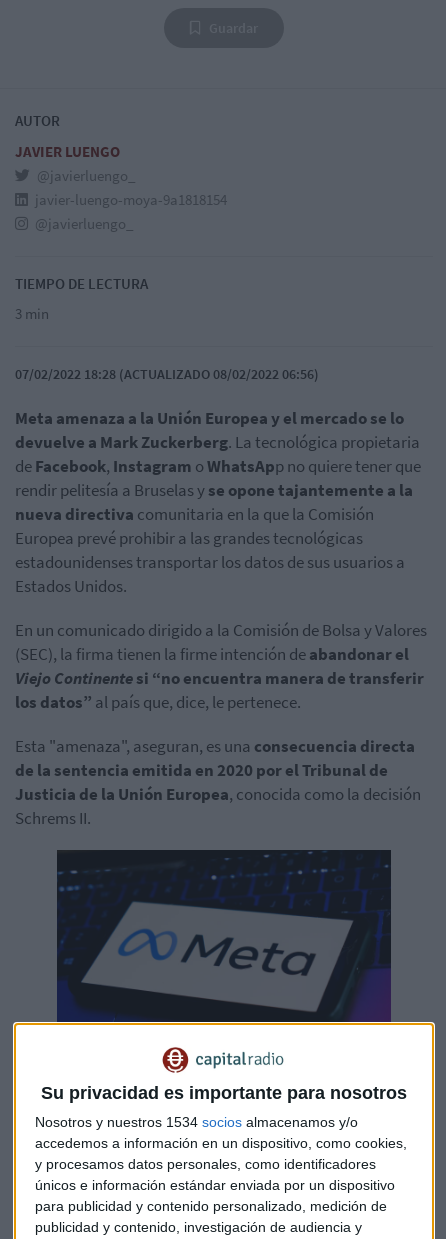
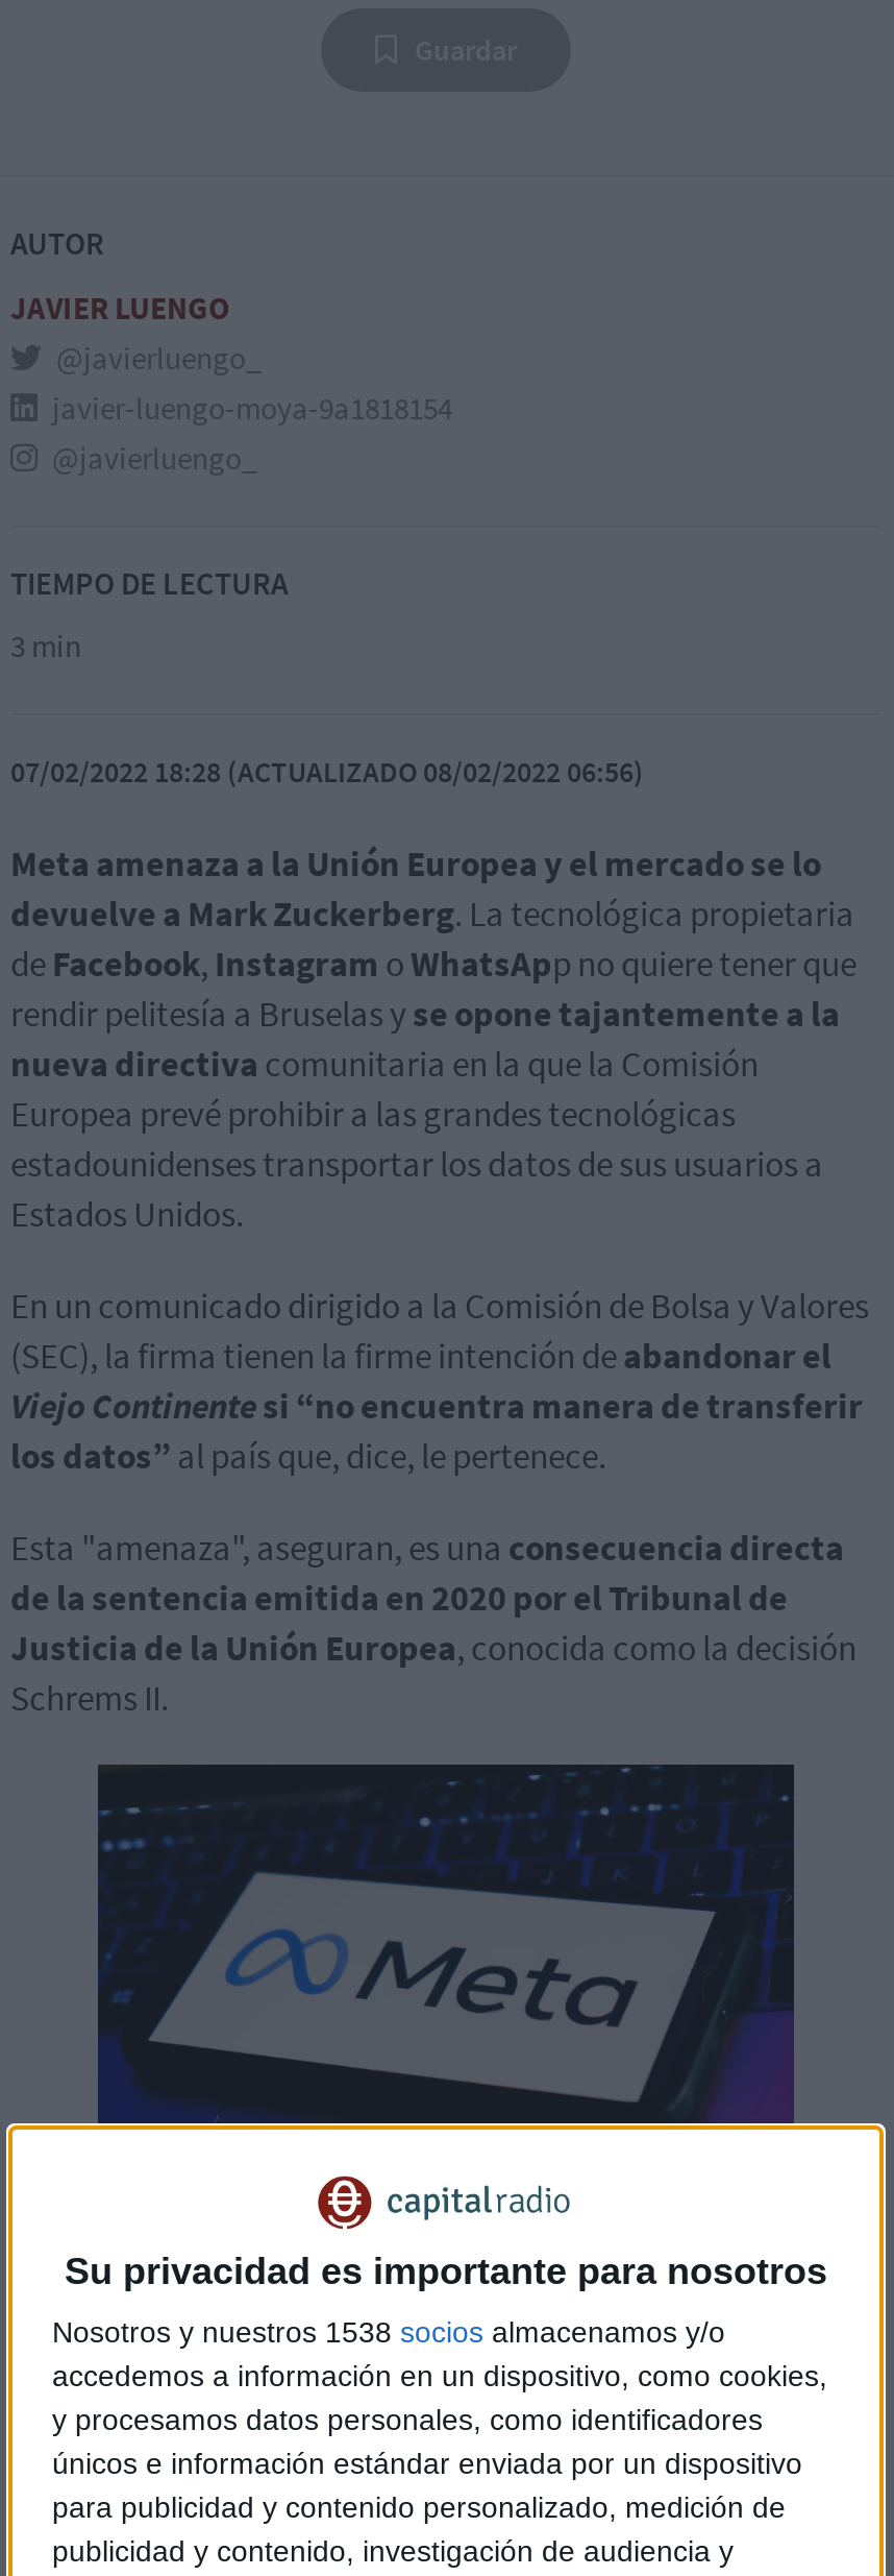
[35,1114,358,1130] Nosotros y nuestros 1534 socios almacenamos y/o -> [52,2316,725,2349] Nosotros y nuestros 1538 socios almacenamos y/o

